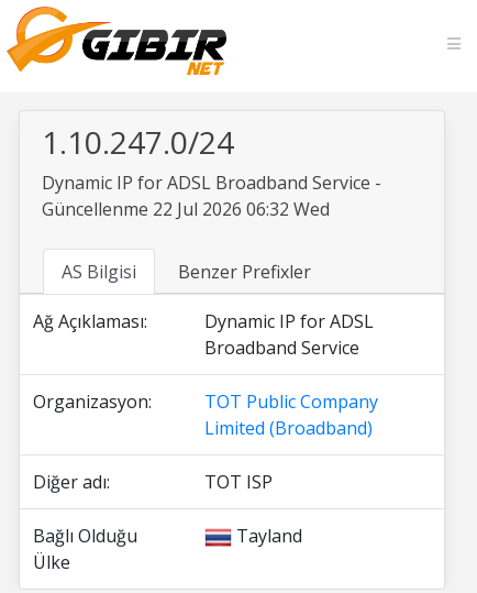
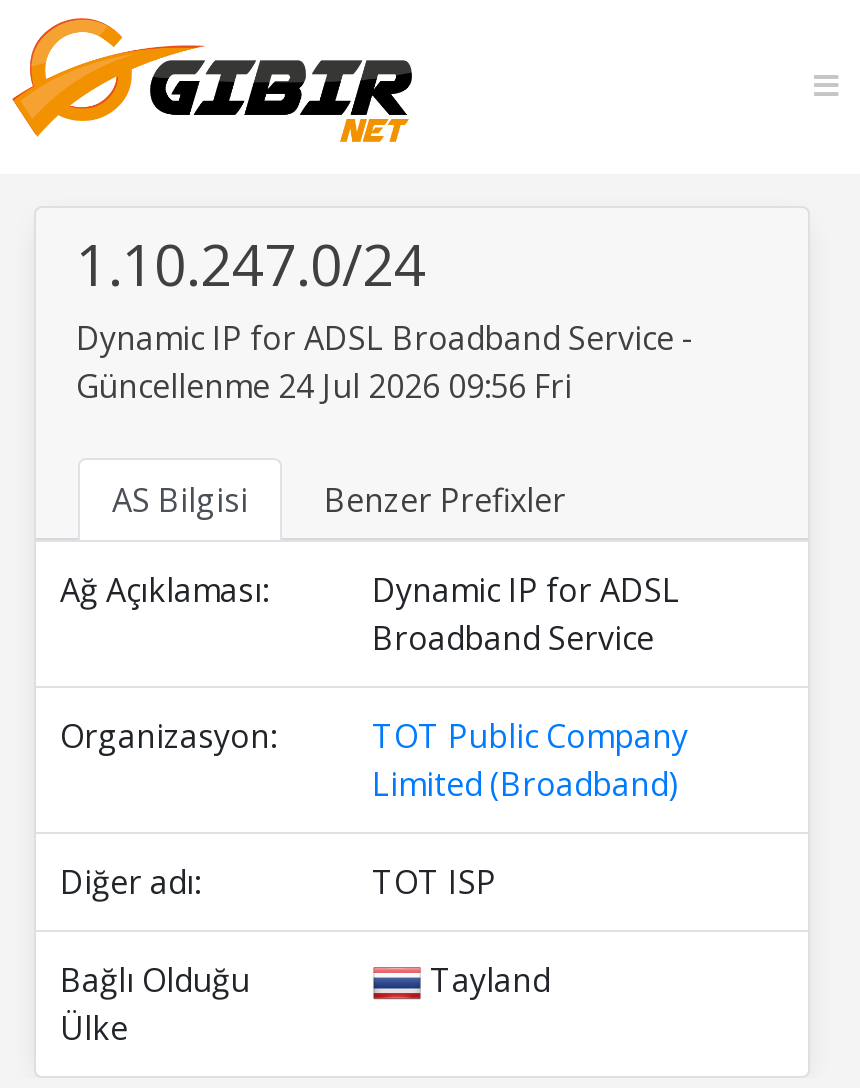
[42,197,330,221] Güncellenme 22 Jul 2026 06:32 Wed -> [76,364,572,408] Güncellenme 24 Jul 2026 09:56 Fri

